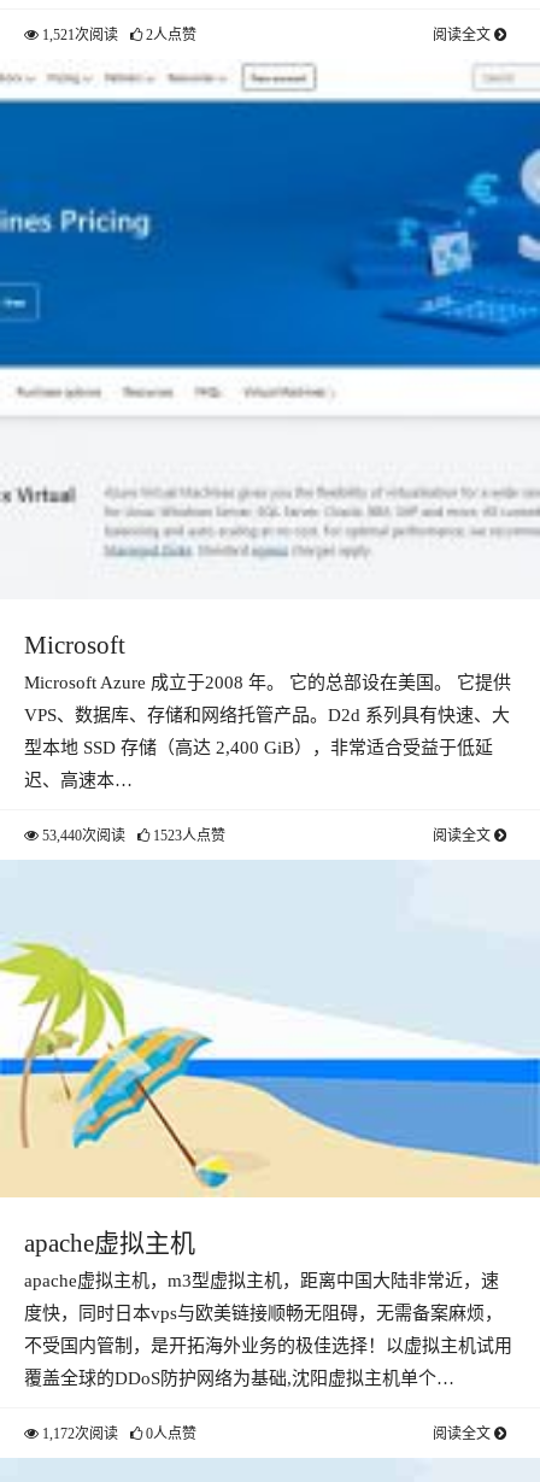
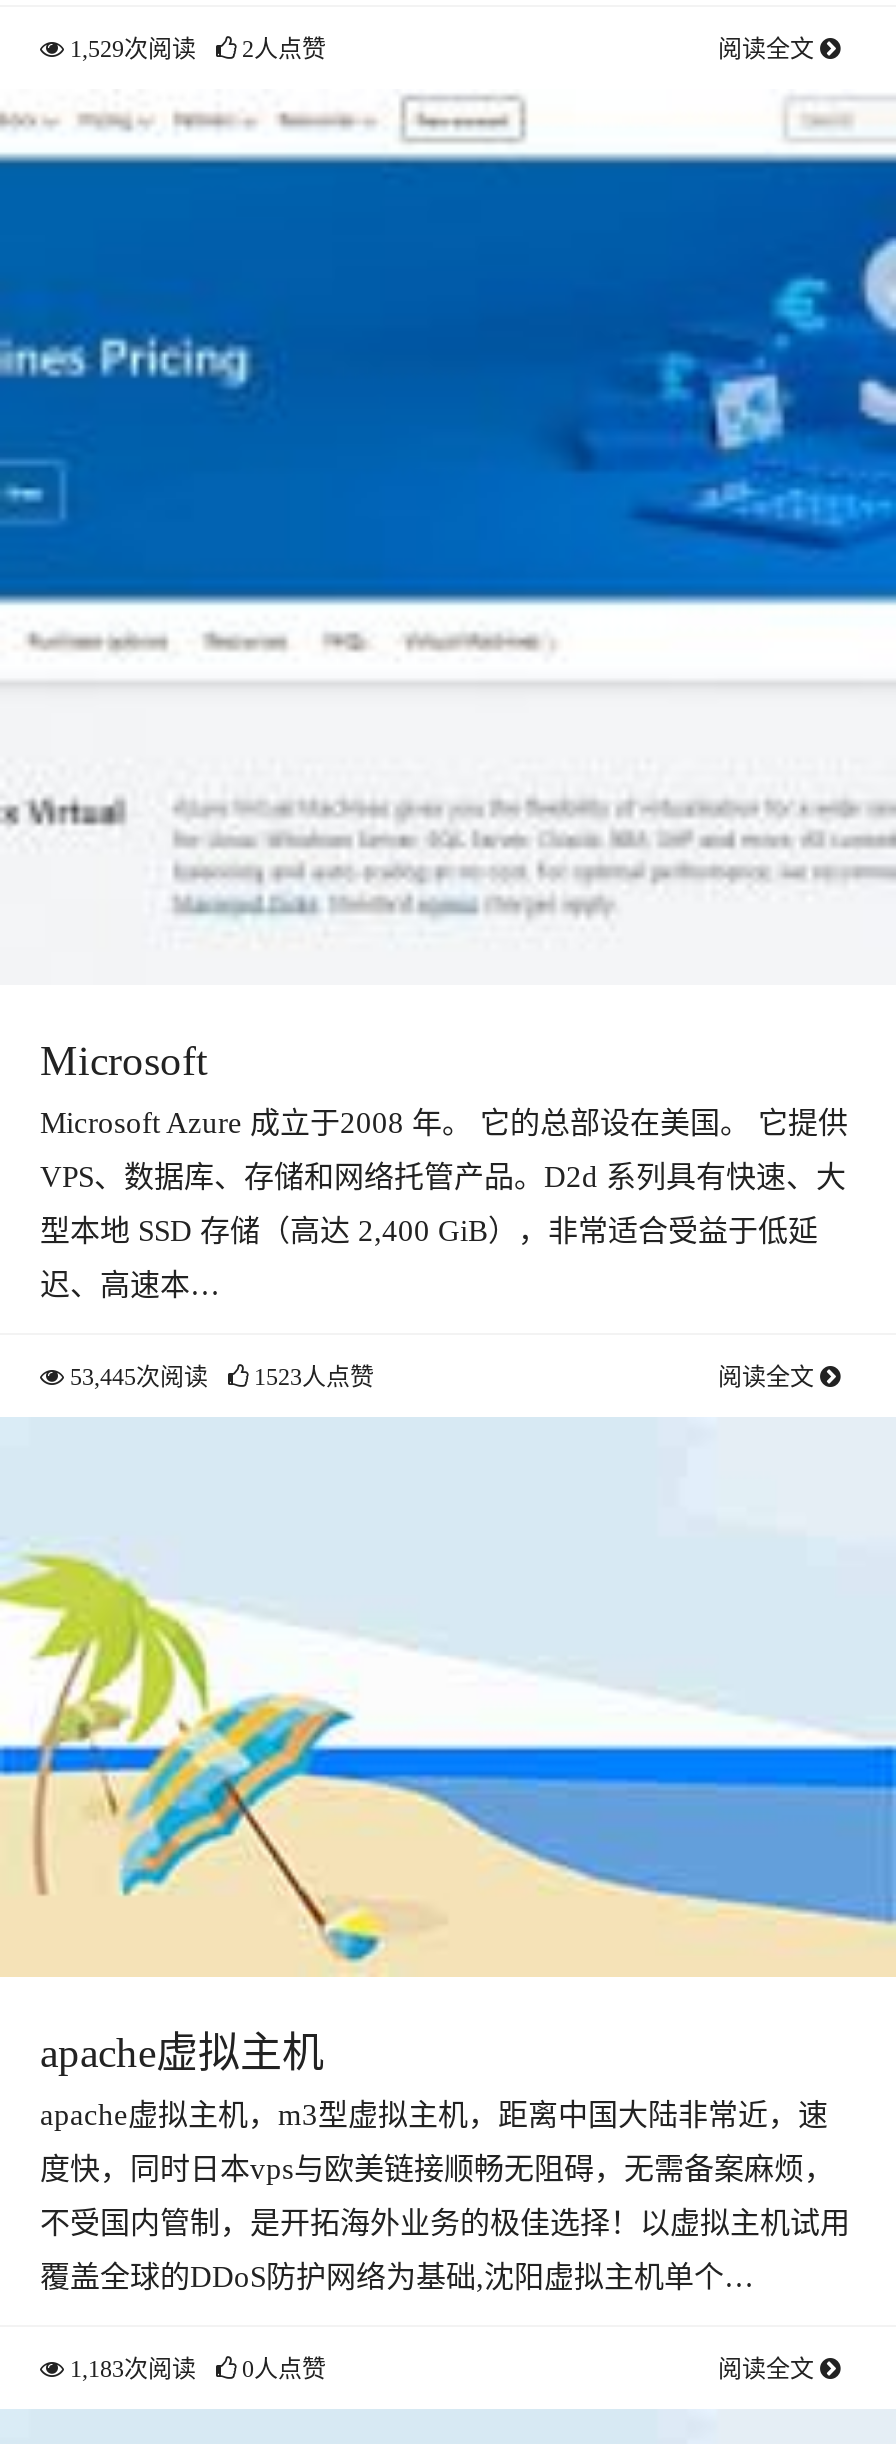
[39,27,196,43] 1,521次阅读 2人点赞 -> [64,35,326,63] 1,529次阅读 2人点赞
[39,827,225,844] 53,440次阅读 1523人点赞 -> [64,1363,374,1391] 53,445次阅读 1523人点赞
[39,1425,196,1442] 1,172次阅读 0人点赞 -> [64,2355,326,2383] 1,183次阅读 0人点赞

